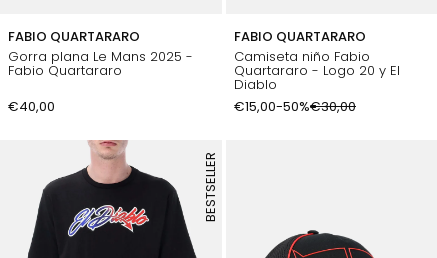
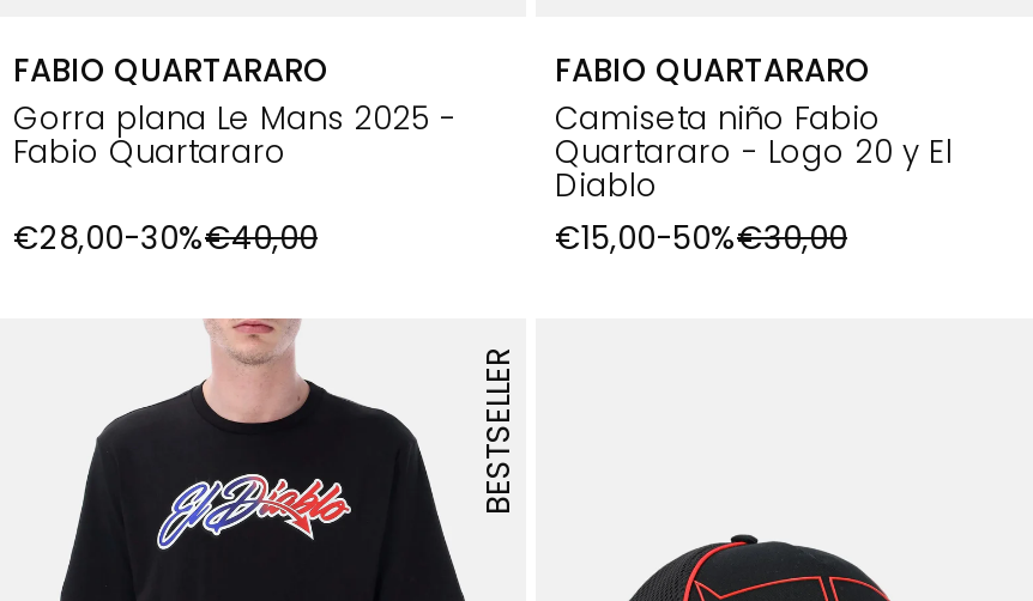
[8,97,55,116] €40,00 -> [13,215,318,261] €28,00-30%€40,00

